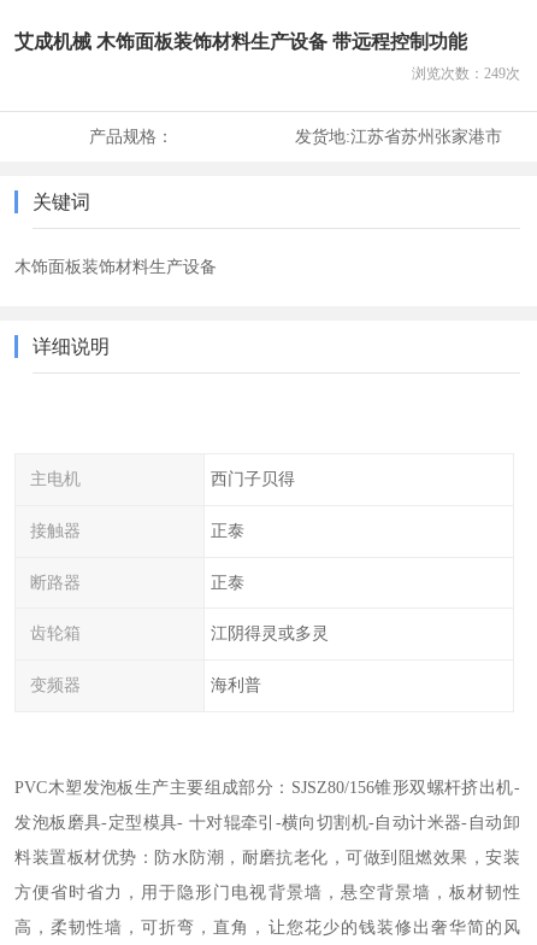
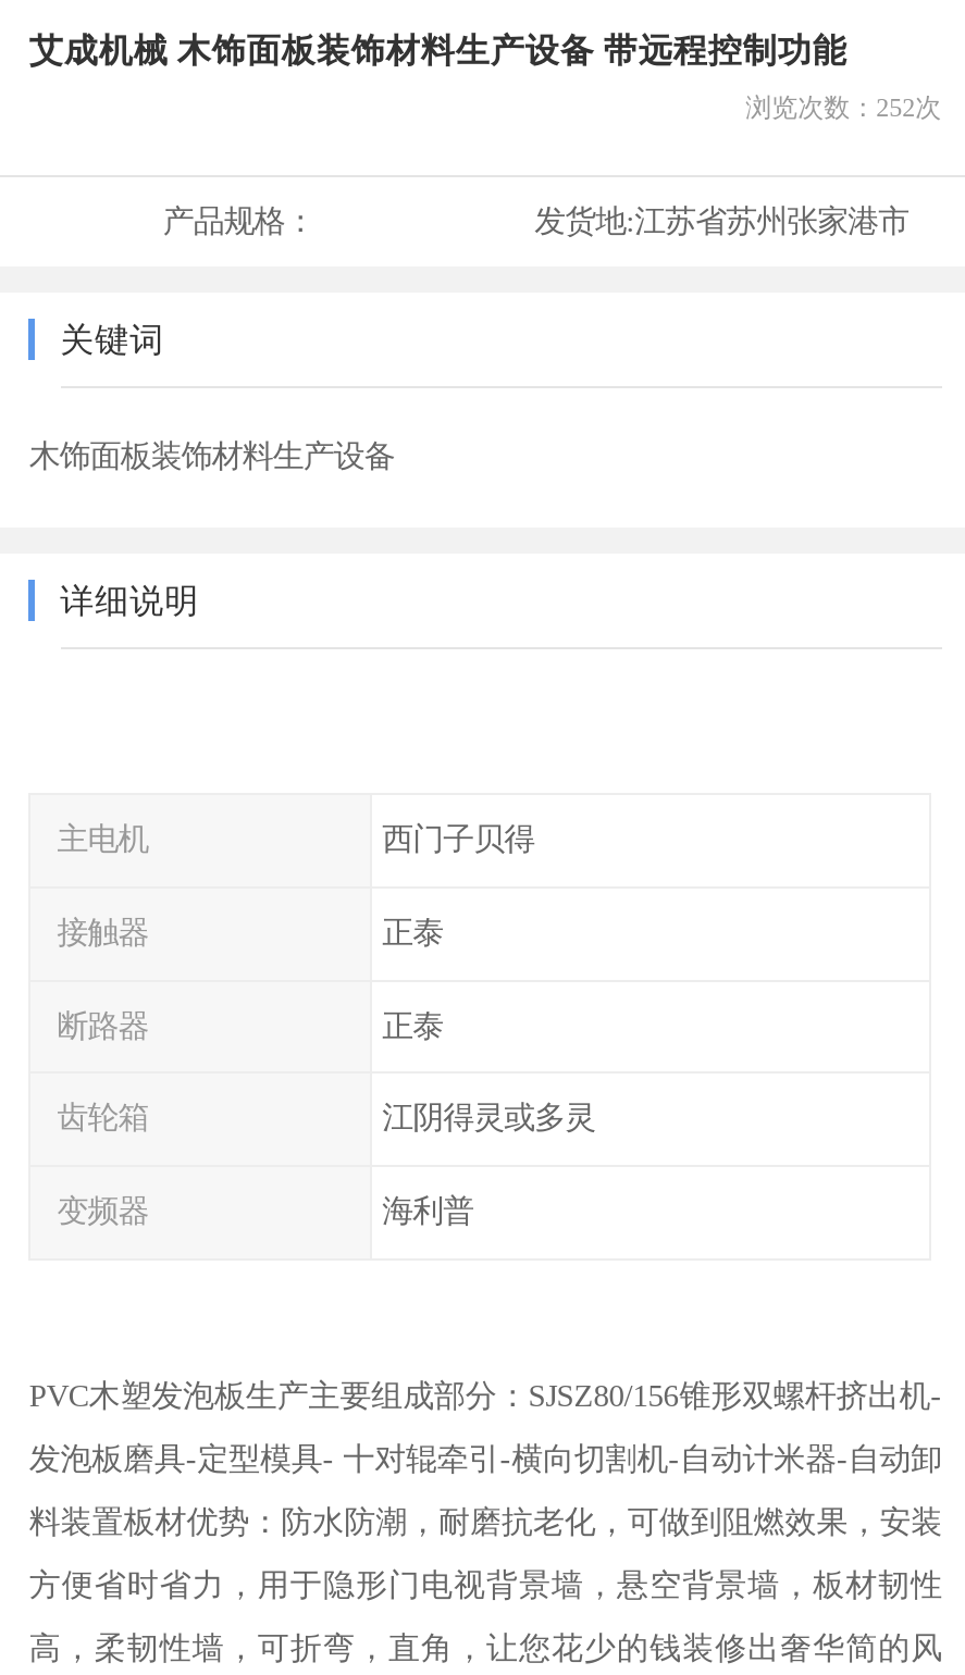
[411,65,520,82] 浏览次数：249次 -> [746,93,942,123] 浏览次数：252次

